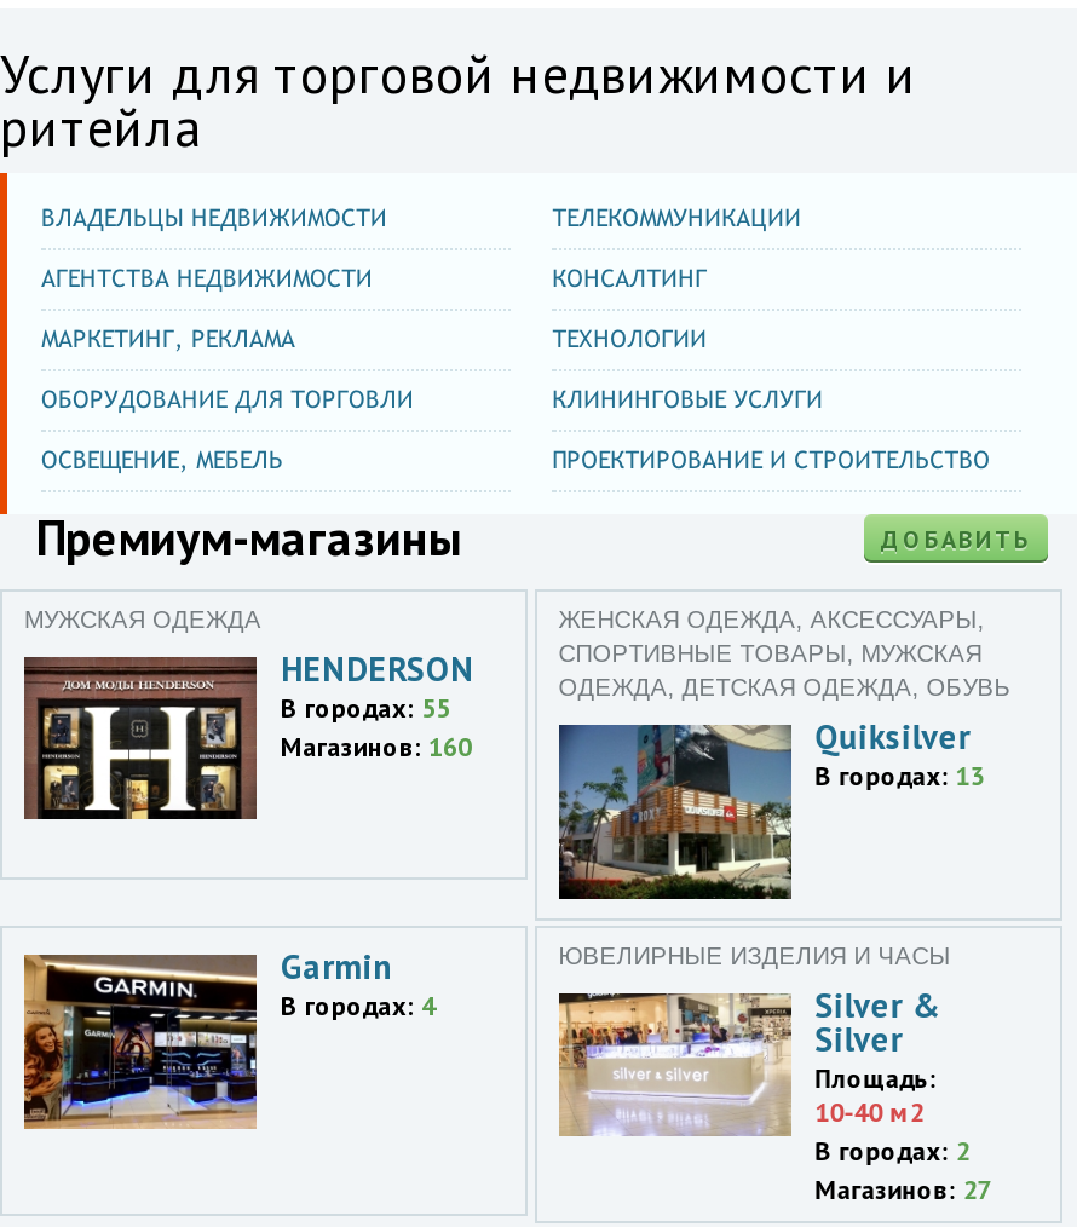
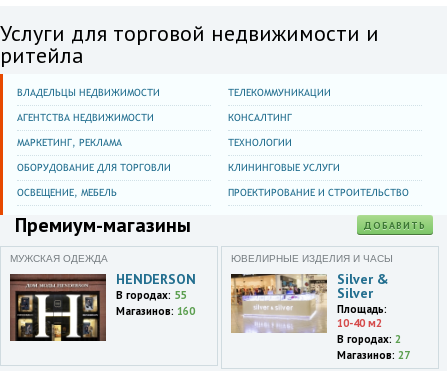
[557,606,1011,901] [image] | ЖЕНСКАЯ ОДЕЖДА, АКСЕССУАРЫ, | СПОРТИВНЫЕ ТОВАРЫ, МУЖСКАЯ | ОДЕЖДА, ДЕТСКАЯ ОДЕЖДА, ОБУВЬ | Quiksilver | В городах: 13 -> none
[22,945,436,1156] [image] | Garmin | В городах: 4 -> none

